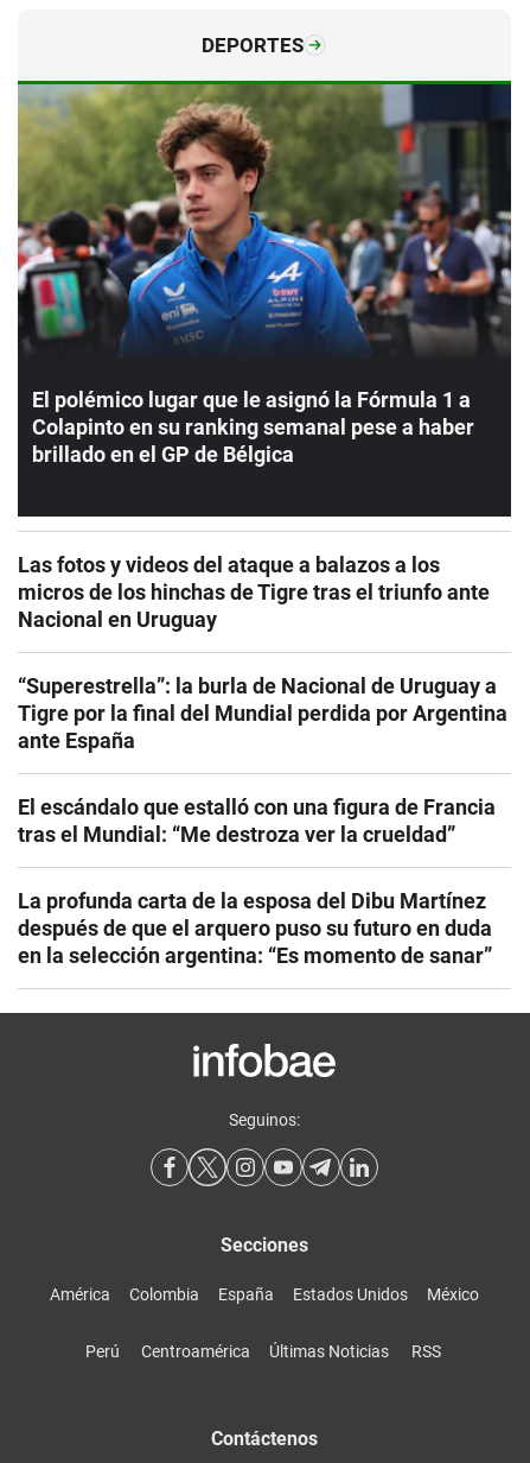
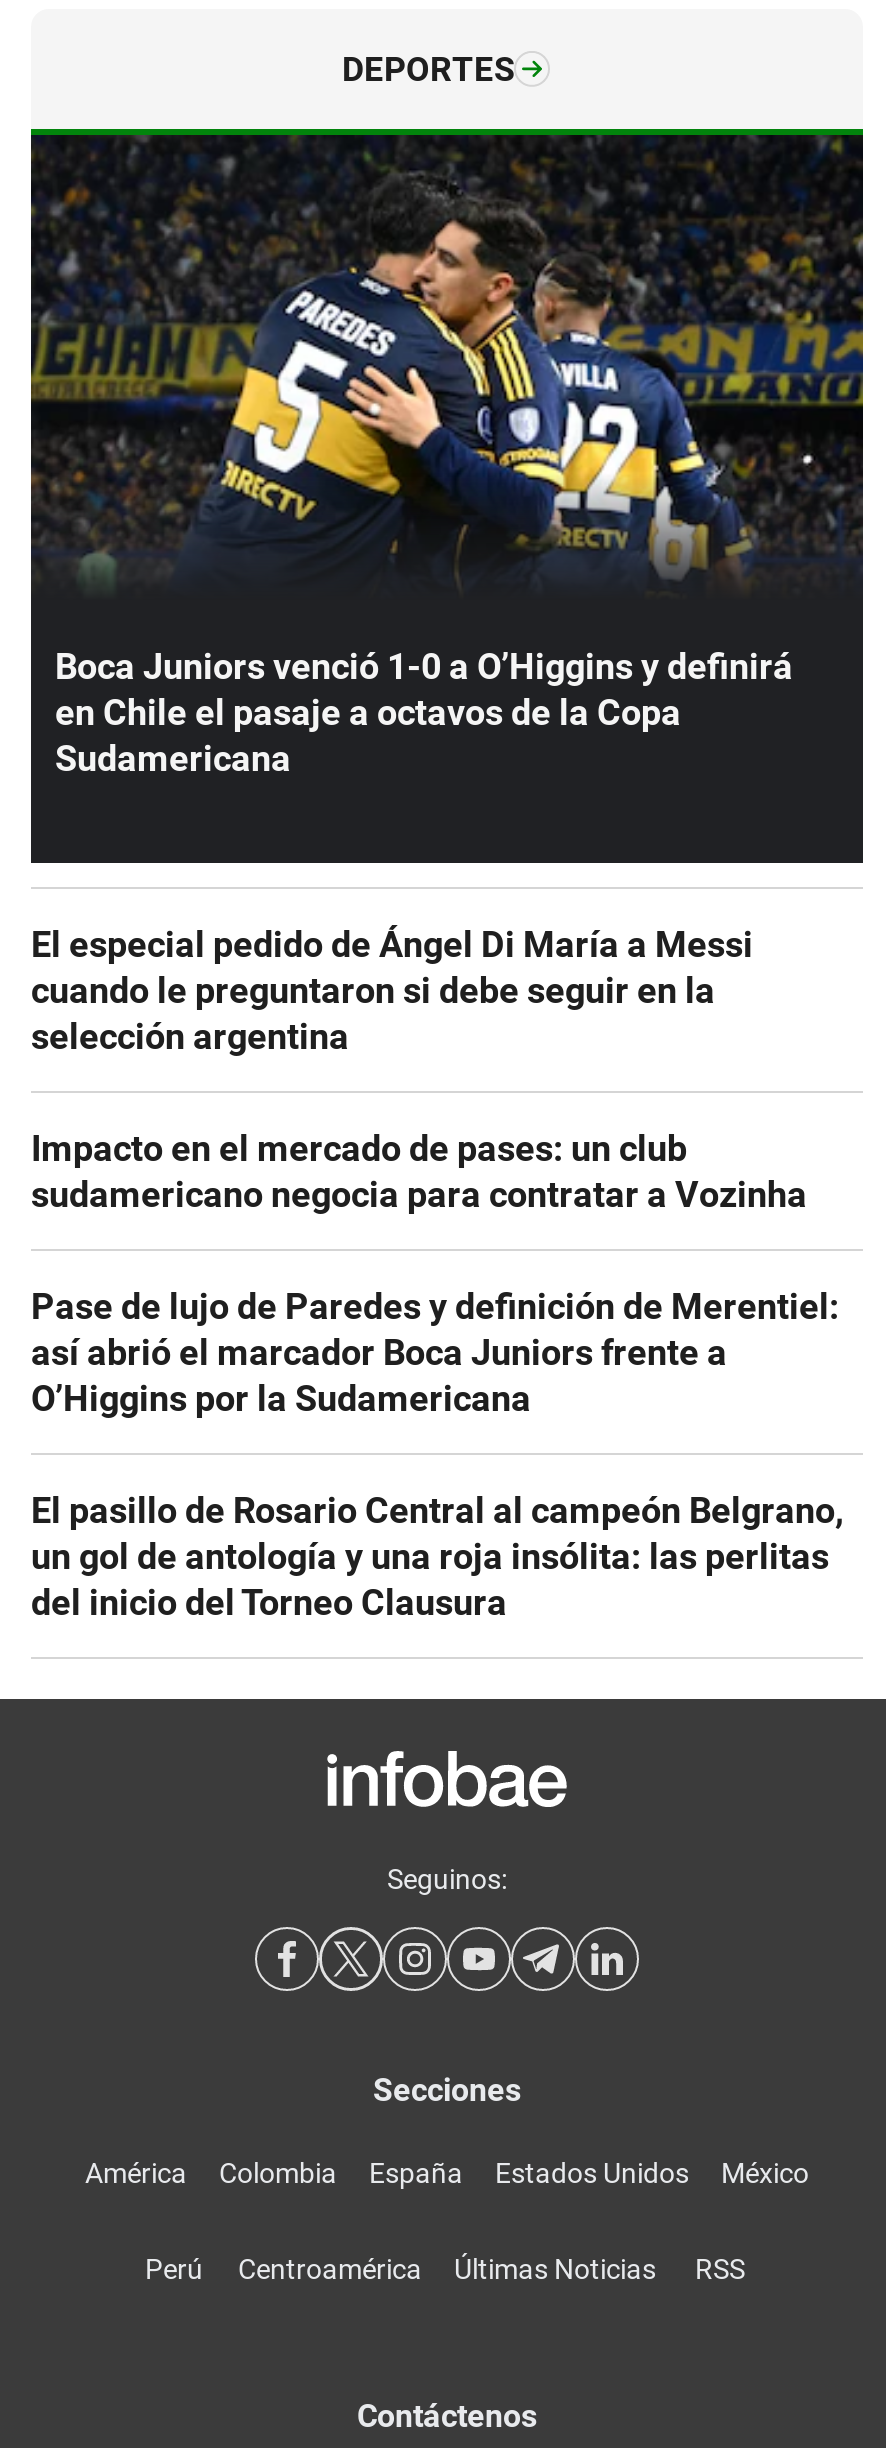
[17,83,512,467] [image] | El polémico lugar que le asignó la Fórmula 1 a | Colapinto en su ranking semanal pese a haber | brillado en el GP de Bélgica -> [29,133,865,779] [image] | Boca Juniors venció 1-0 a O’Higgins y definirá | en Chile el pasaje a octavos de la Copa | Sudamericana
[18,552,490,632] Las fotos y videos del ataque a balazos a los | micros de los hinchas de Tigre tras el triunfo ante | Nacional en Uruguay -> [31,923,753,1057] El especial pedido de Ángel Di María a Messi | cuando le preguntaron si debe seguir en la | selección argentina
[18,673,507,753] “Superestrella”: la burla de Nacional de Uruguay a | Tigre por la final del Mundial perdida por Argentina | ante España -> [31,1127,807,1215] Impacto en el mercado de pases: un club | sudamericano negocia para contratar a Vozinha
[18,795,496,847] El escándalo que estalló con una figura de Francia | tras el Mundial: “Me destroza ver la crueldad” -> [31,1285,839,1419] Pase de lujo de Paredes y definición de Merentiel: | así abrió el marcador Boca Juniors frente a | O’Higgins por la Sudamericana
[18,888,492,968] La profunda carta de la esposa del Dibu Martínez | después de que el arquero puso su futuro en duda | en la selección argentina: “Es momento de sanar” -> [31,1489,843,1623] El pasillo de Rosario Central al campeón Belgrano, | un gol de antología y una roja insólita: las perlitas | del inicio del Torneo Clausura

